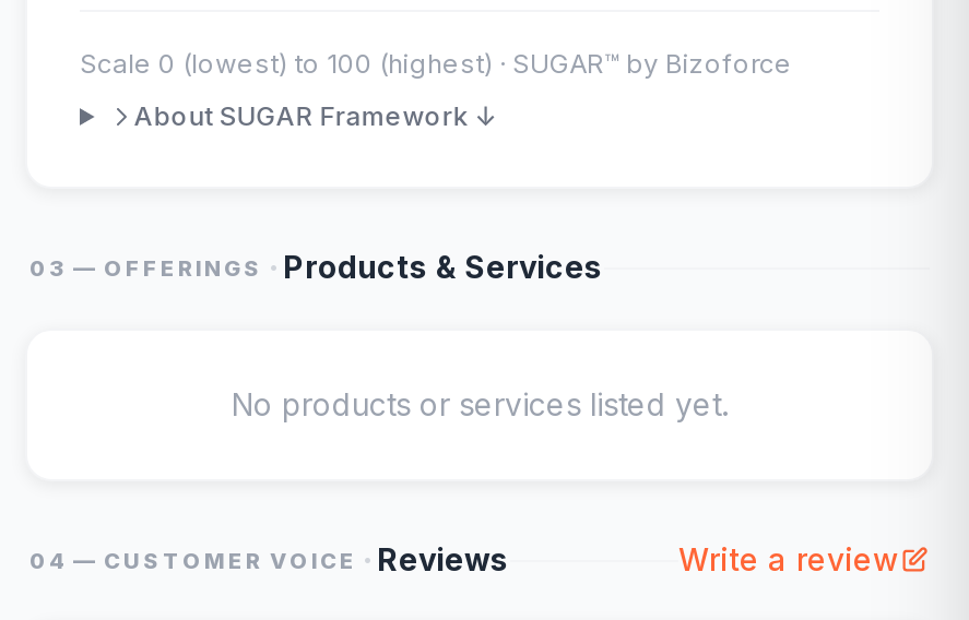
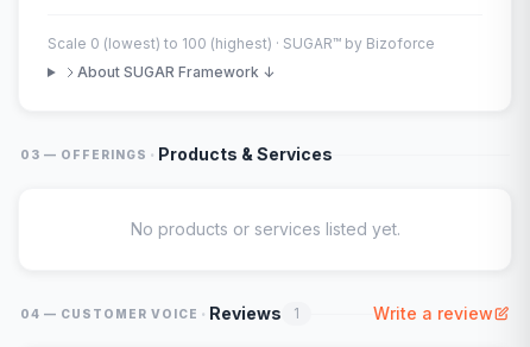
none -> [294,304,299,322] 1

